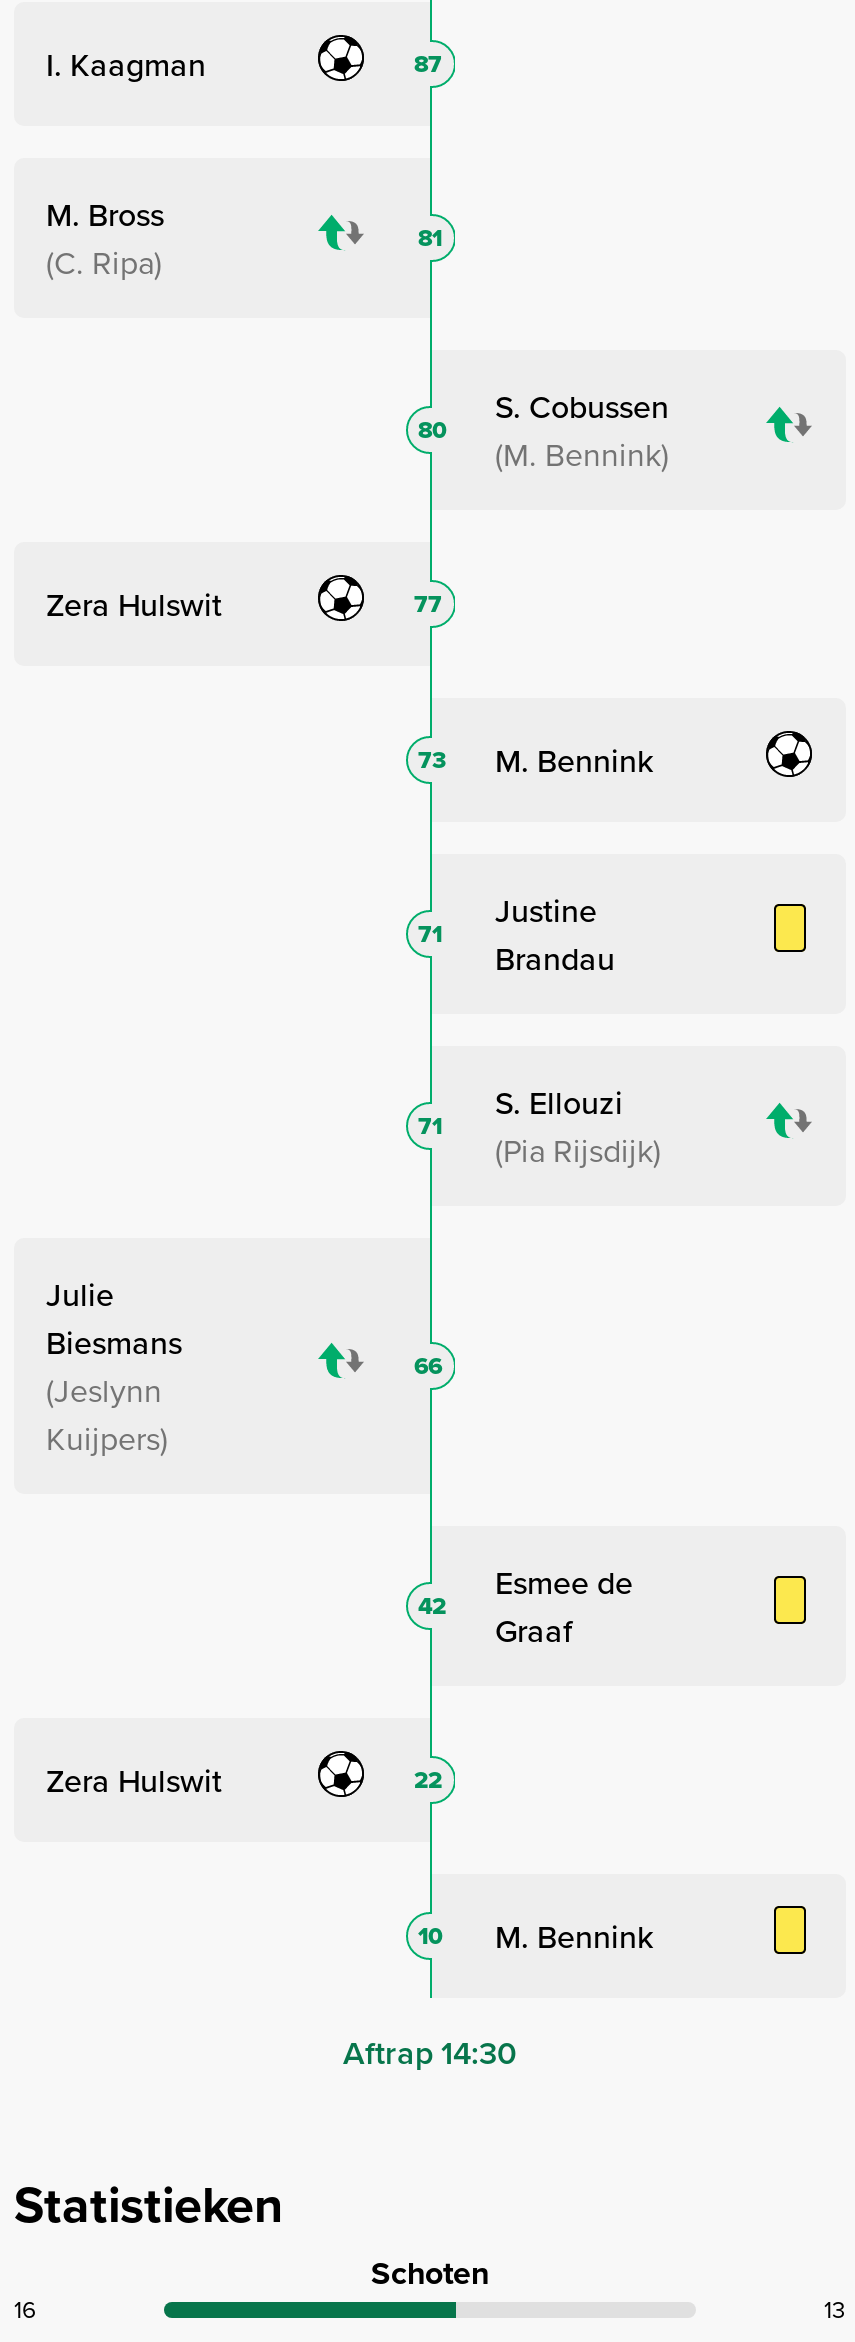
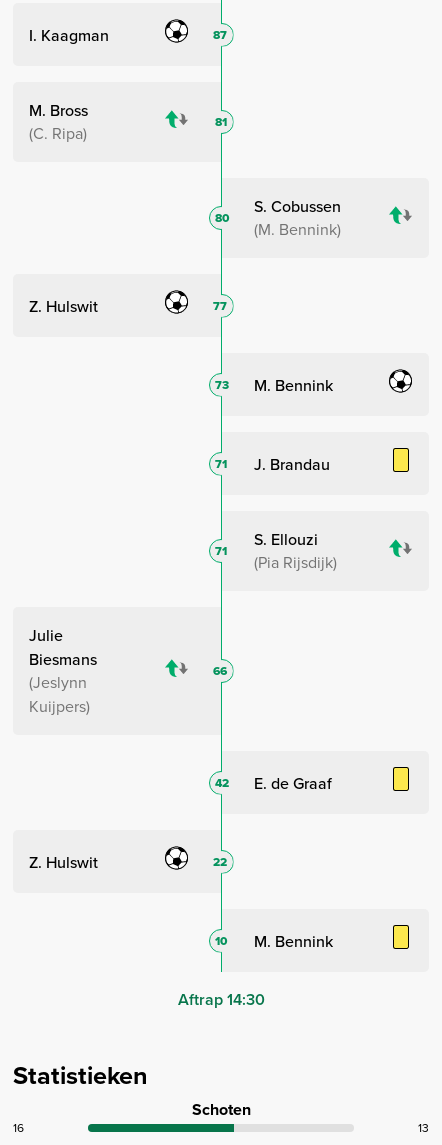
[46,582,222,626] Zera Hulswit -> [29,294,98,316] Z. Hulswit
[495,888,615,980] Justine | Brandau -> [253,452,329,474] J. Brandau
[495,1560,633,1652] Esmee de | Graaf -> [253,771,331,793] E. de Graaf
[46,1758,222,1802] Zera Hulswit -> [29,850,98,872] Z. Hulswit

